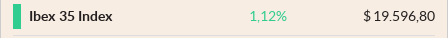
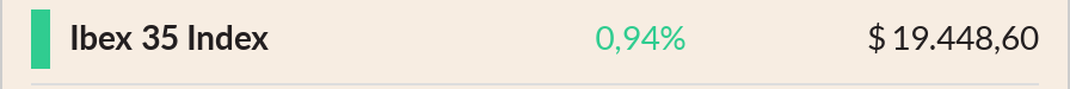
[249,8,287,24] 1,12% -> [595,19,686,56] 0,94%
[363,8,435,24] $ 19.596,80 -> [867,19,1039,56] $ 19.448,60

